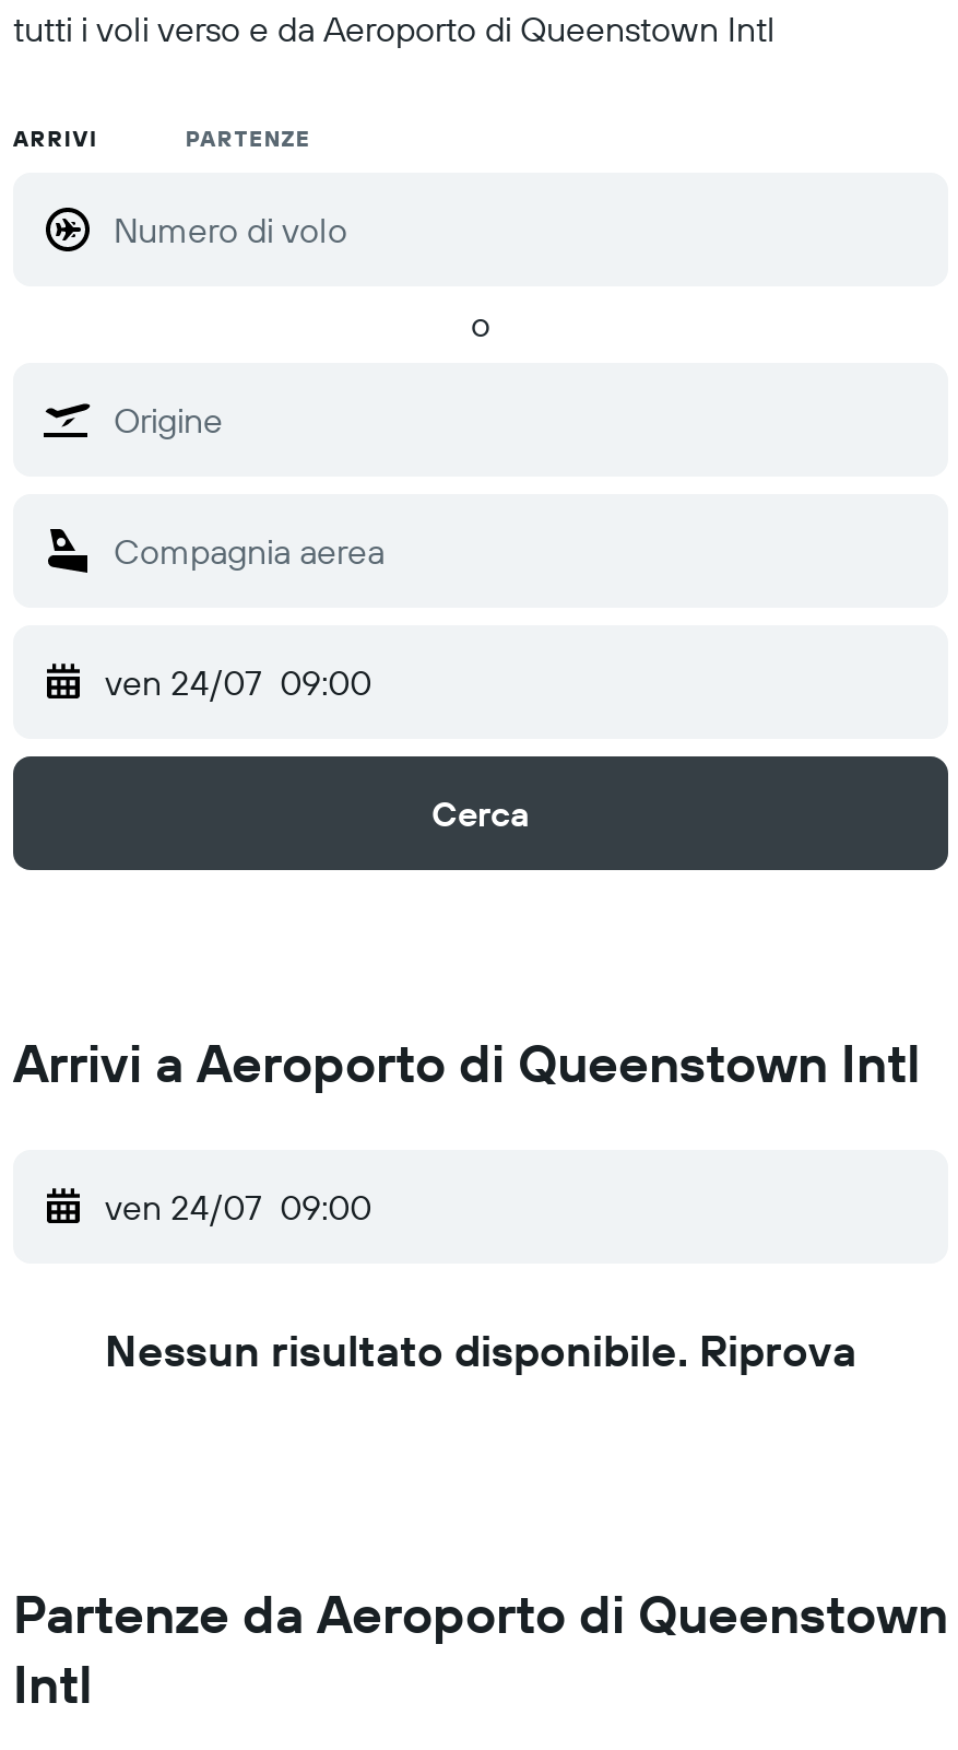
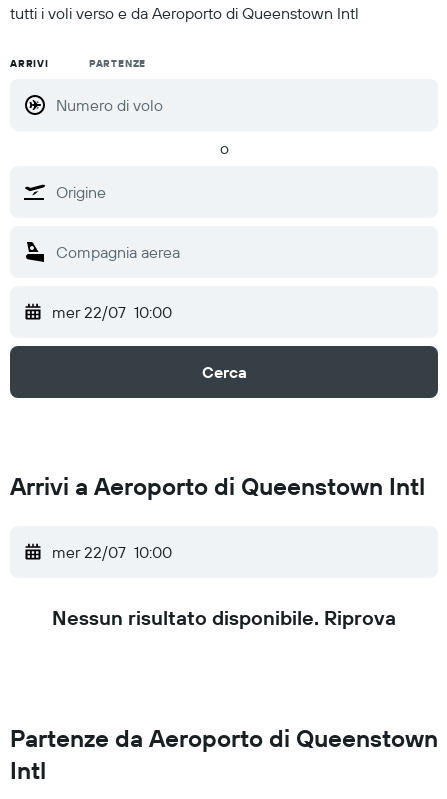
[105,660,371,704] ven 24/07 09:00 -> [52,302,172,322] mer 22/07 10:00
[105,1185,371,1229] ven 24/07 09:00 -> [52,542,172,562] mer 22/07 10:00

